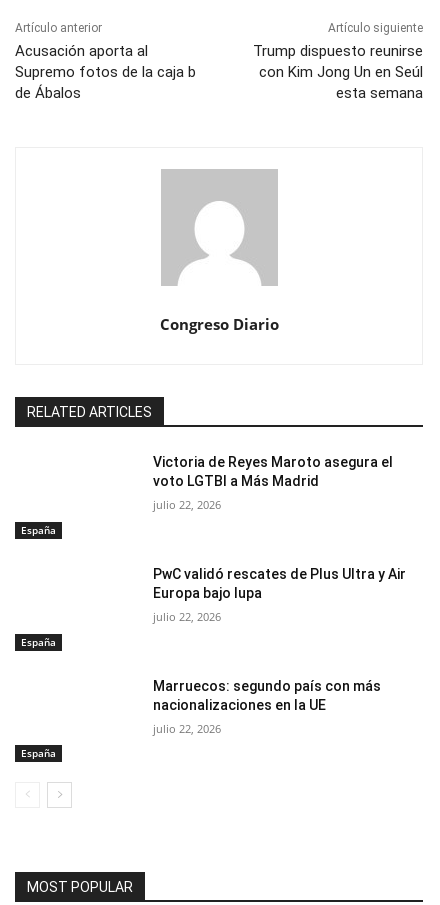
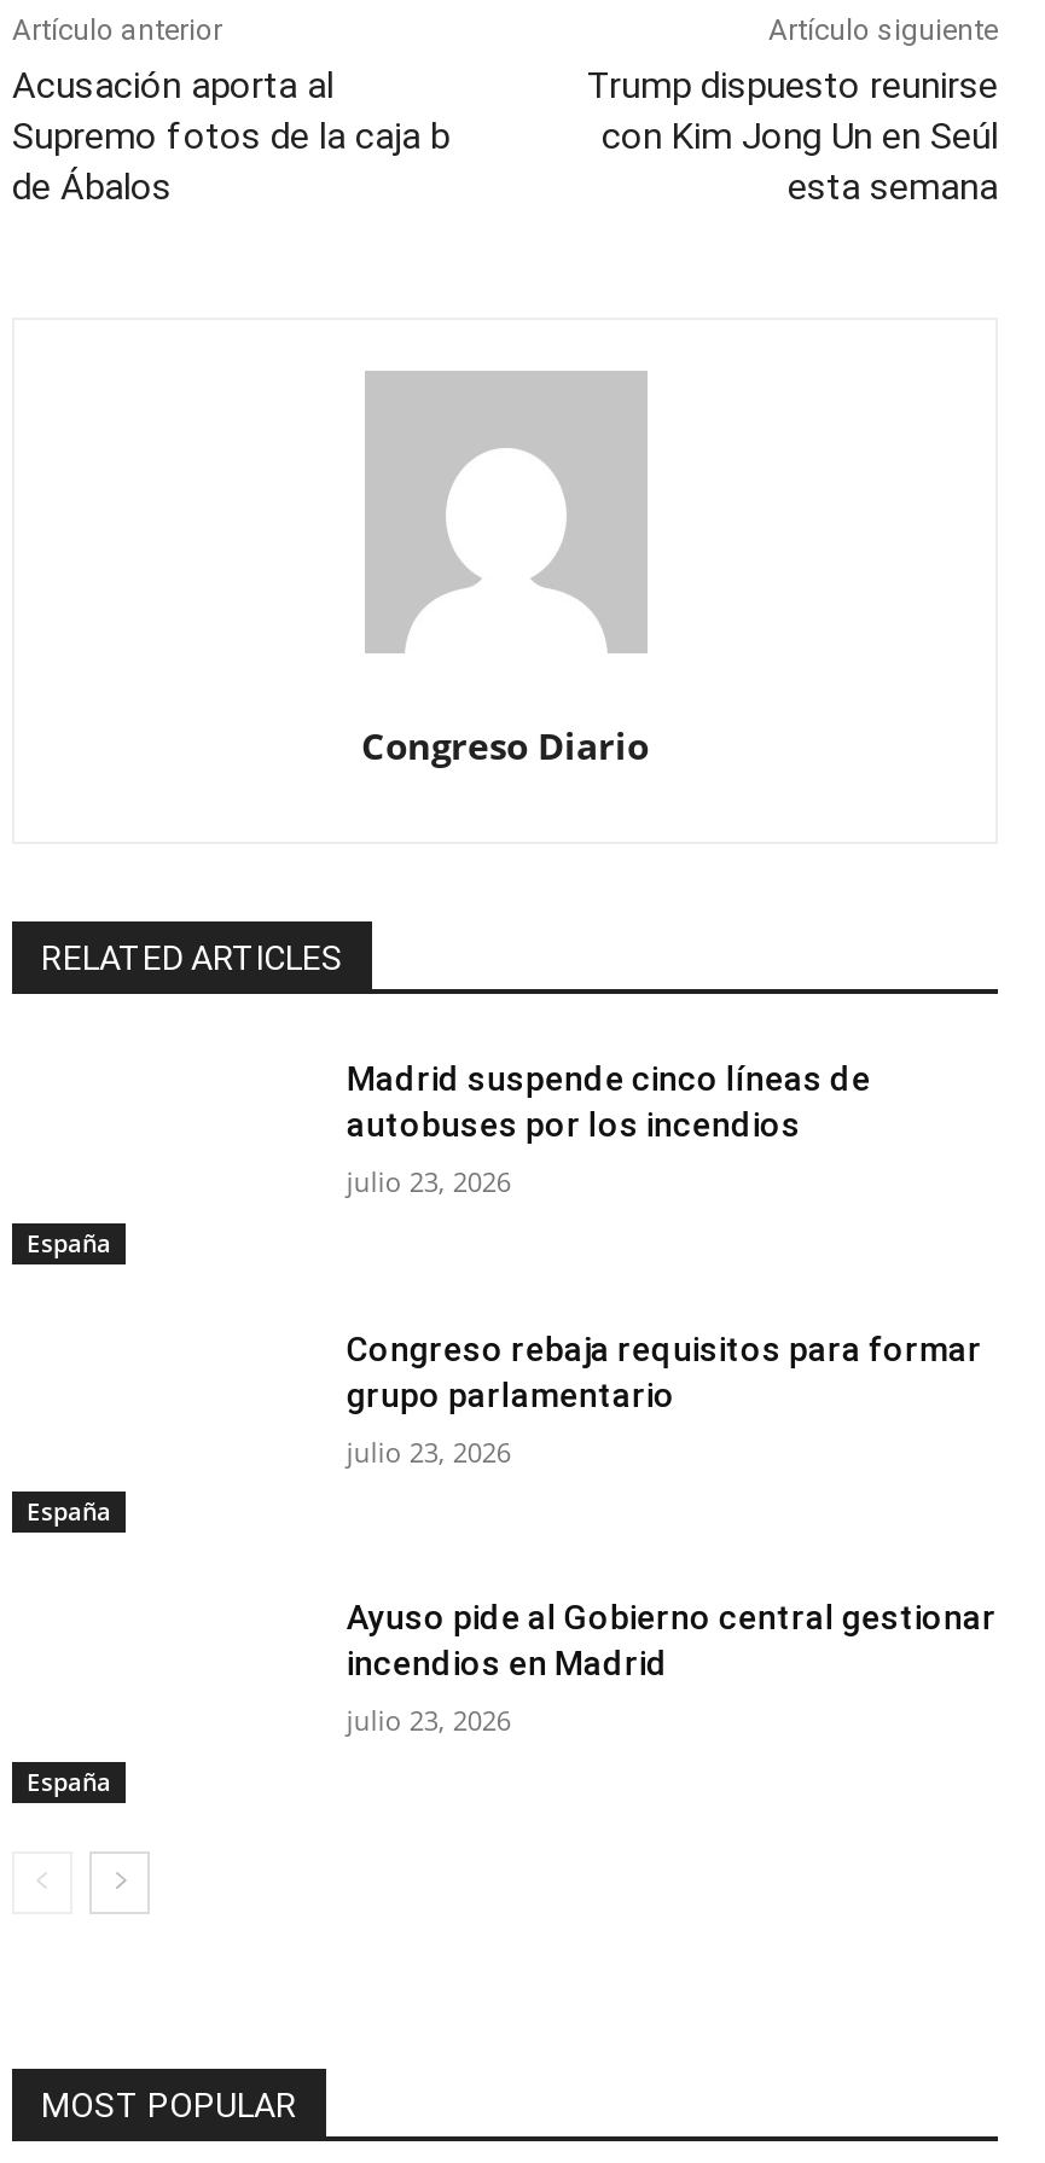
[153,454,393,489] Victoria de Reyes Maroto asegura el | voto LGTBI a Más Madrid -> [346,1059,871,1143] Madrid suspende cinco líneas de | autobuses por los incendios
[153,497,221,512] julio 22, 2026 -> [346,1163,511,1199] julio 23, 2026
[153,566,406,601] PwC validó rescates de Plus Ultra y Air | Europa bajo lupa -> [346,1328,982,1413] Congreso rebaja requisitos para formar | grupo parlamentario
[153,609,221,624] julio 22, 2026 -> [346,1432,511,1469] julio 23, 2026
[153,678,381,713] Marruecos: segundo país con más | nacionalizaciones en la UE -> [346,1598,996,1683] Ayuso pide al Gobierno central gestionar | incendios en Madrid
[153,721,221,736] julio 22, 2026 -> [346,1702,511,1738] julio 23, 2026

